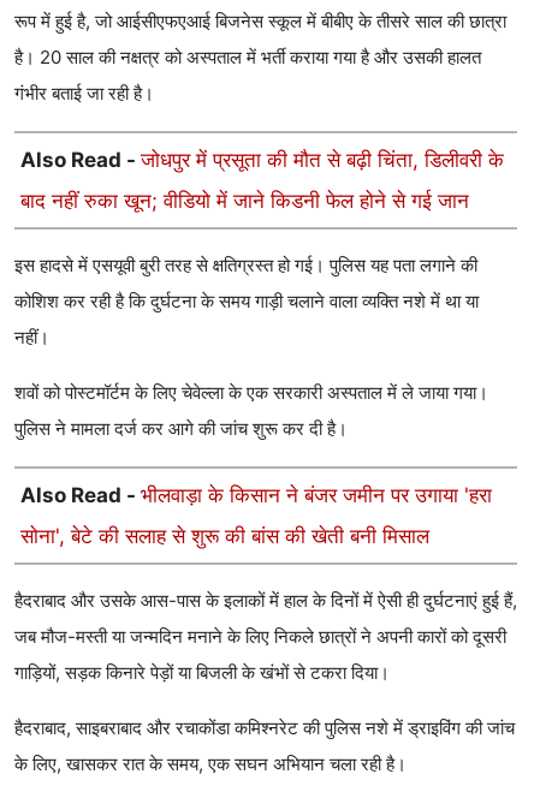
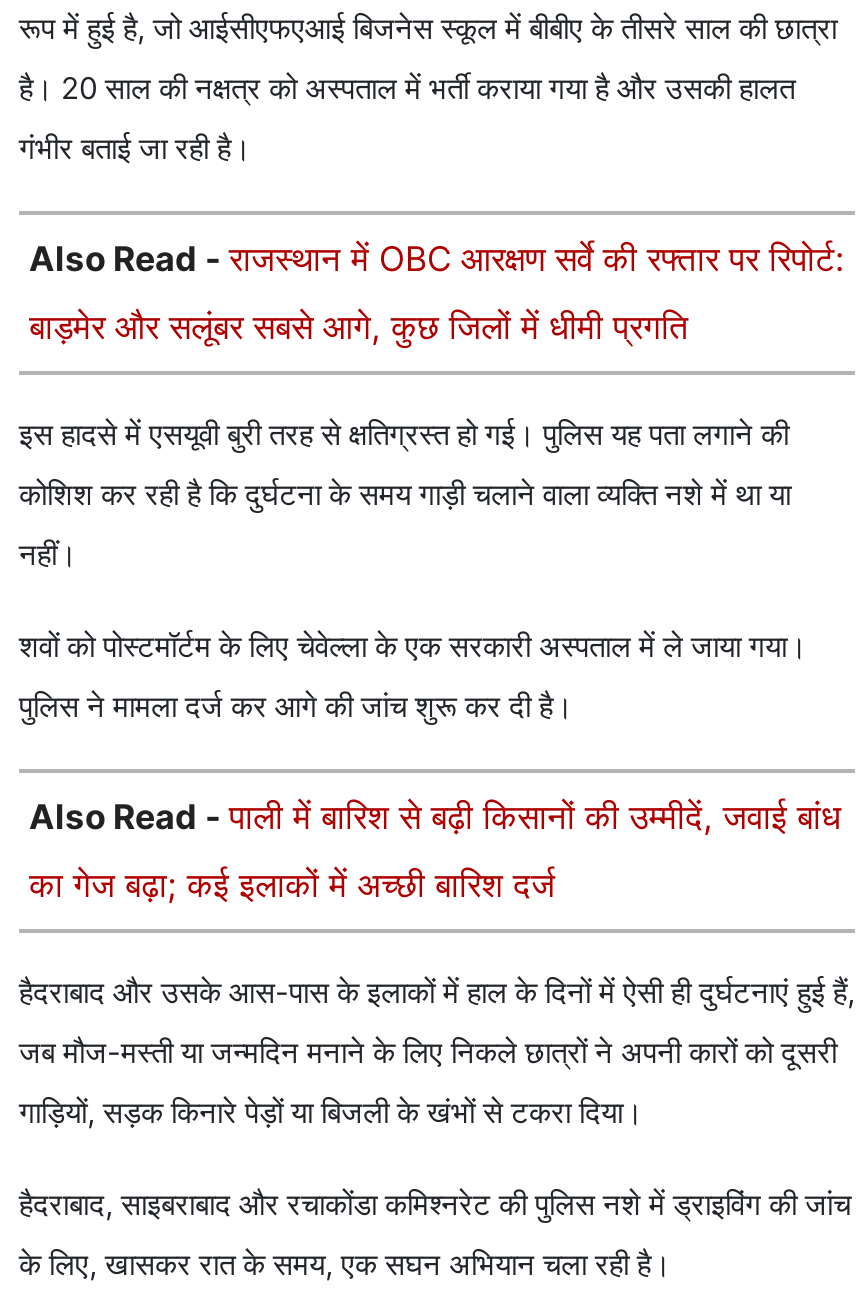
[20,148,504,172] Also Read - जोधपुर में प्रसूता की मौत से बढ़ी चिंता, डिलीवरी के -> [29,239,845,279] Also Read - राजस्थान में OBC आरक्षण सर्वे की रफ्तार पर रिपोर्ट:
[20,189,469,213] बाद नहीं रुका खून; वीडियो में जाने किडनी फेल होने से गई जान -> [29,307,689,347] बाड़मेर और सलूंबर सबसे आगे, कुछ जिलों में धीमी प्रगति
[20,483,492,507] Also Read - भीलवाड़ा के किसान ने बंजर जमीन पर उगाया 'हरा -> [29,797,841,837] Also Read - पाली में बारिश से बढ़ी किसानों की उम्मीदें, जवाई बांध
[20,524,429,548] सोना', बेटे की सलाह से शुरू की बांस की खेती बनी मिसाल -> [29,865,555,905] का गेज बढ़ा; कई इलाकों में अच्छी बारिश दर्ज

